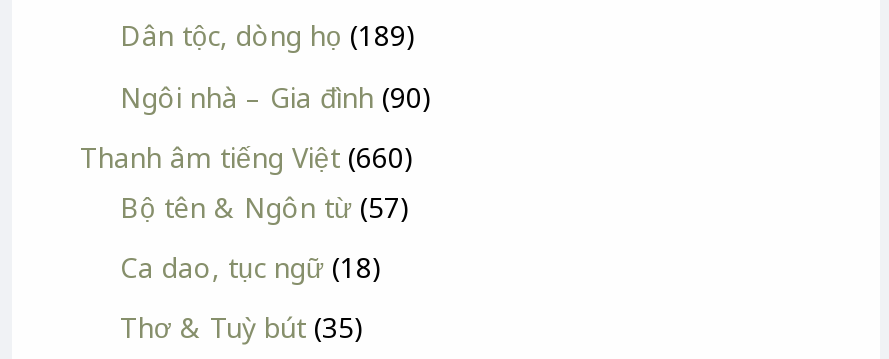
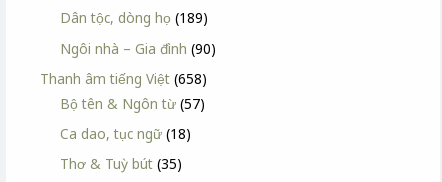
[80,138,414,176] Thanh âm tiếng Việt (660) -> [40,69,207,88] Thanh âm tiếng Việt (658)

